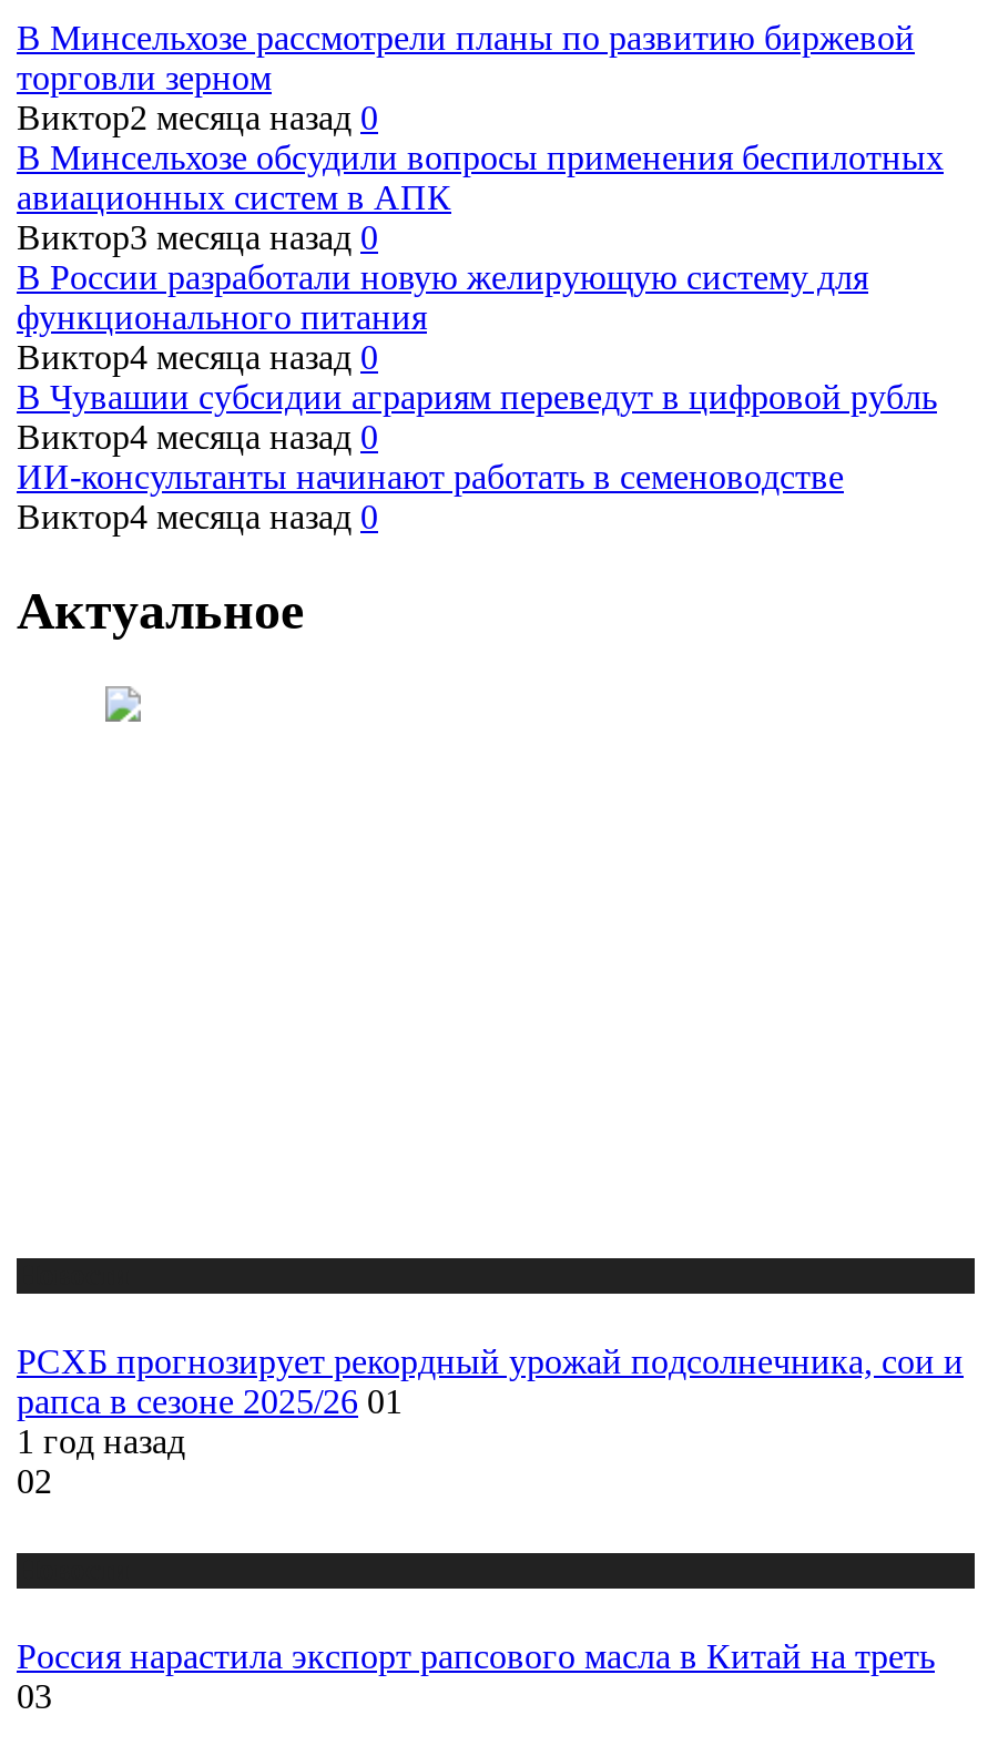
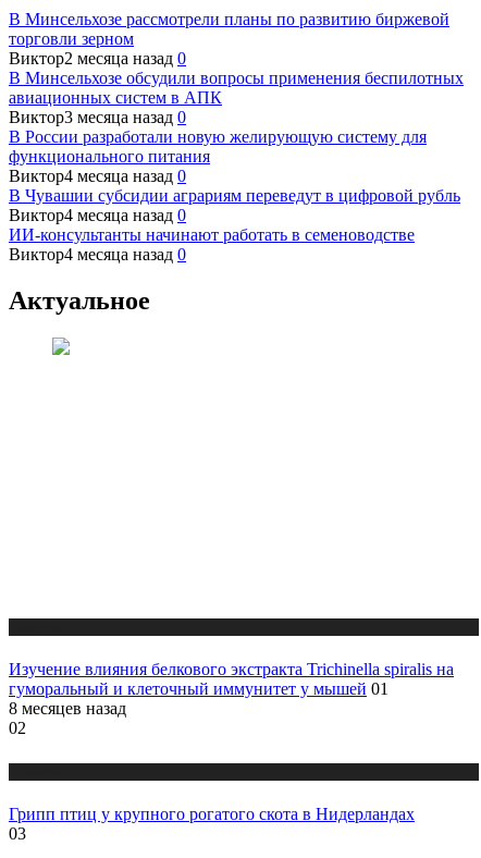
[17,1344,964,1461] РСХБ прогнозирует рекордный урожай подсолнечника, сои и | рапса в сезоне 2025/26 01 | 1 год назад -> [9,660,454,718] Изучение влияния белкового экстракта Trichinella spiralis на | гуморальный и клеточный иммунитет у мышей 01 | 8 месяцев назад
[17,1637,935,1675] Россия нарастила экспорт рапсового масла в Китай на треть -> [9,804,415,823] Грипп птиц у крупного рогатого скота в Нидерландах

